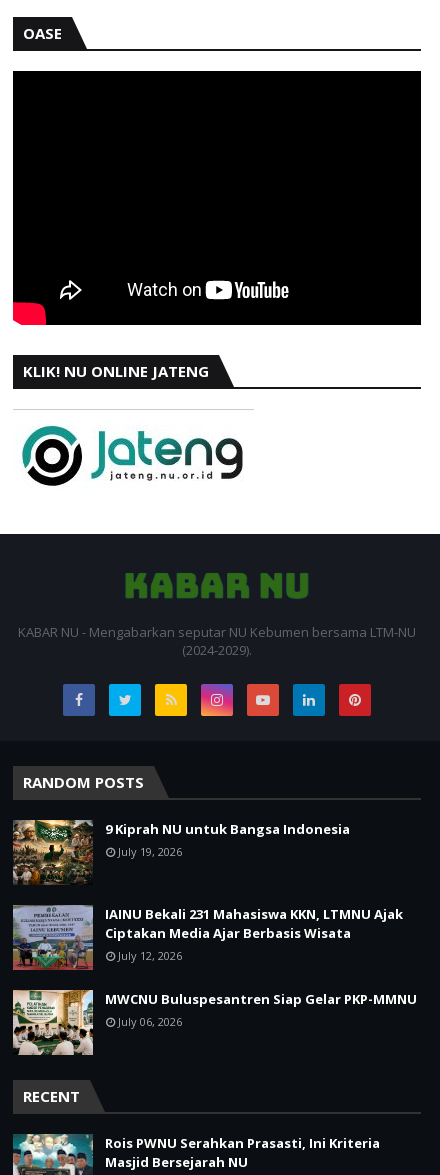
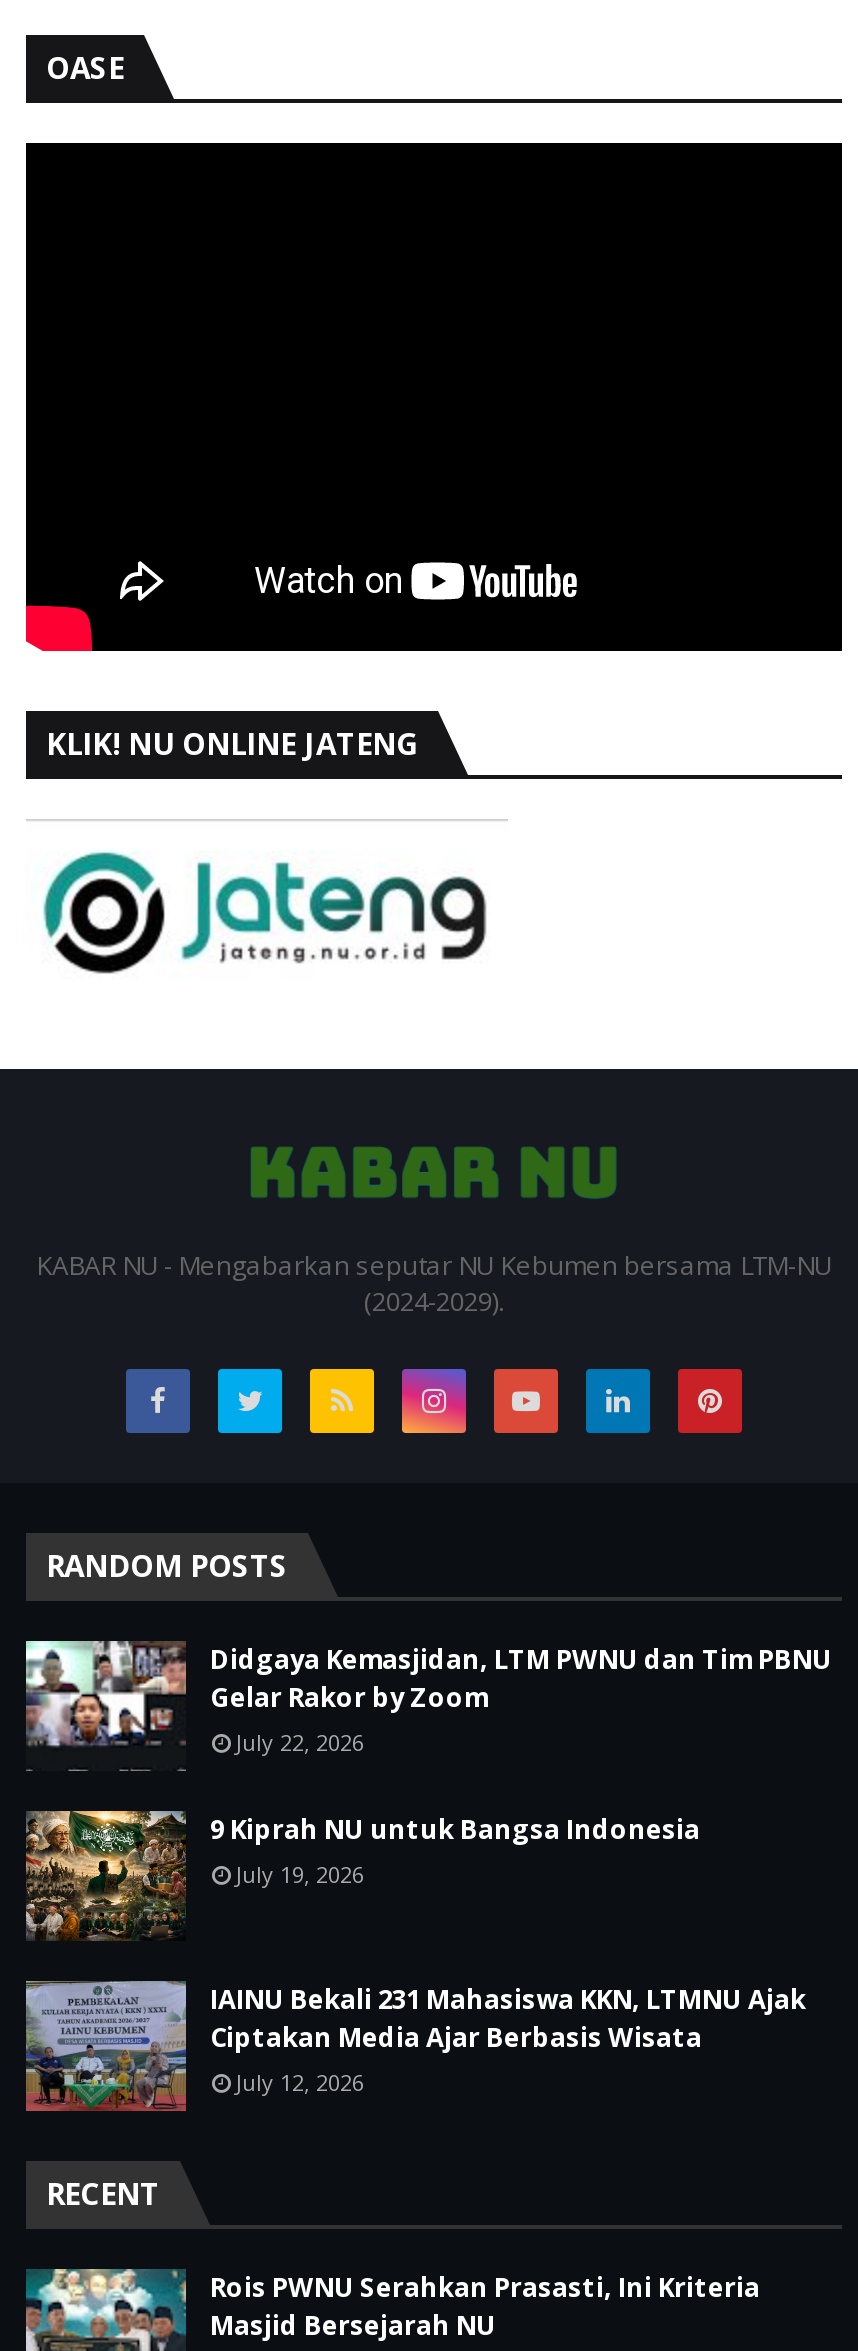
none -> [24,1639,832,1767] [image] | Didgaya Kemasjidan, LTM PWNU dan Tim PBNU | Gelar Rakor by Zoom | July 22, 2026
moved [11,818,403,963] -> [22,1807,806,2097]: [image] | 9 Kiprah NU untuk Bangsa Indonesia | July 19, 2026 | IAINU Bekali 231 Mahasiswa KKN, LTMNU Ajak | Ciptakan Media Ajar Berbasis Wisata | July 12, 2026
[13,989,417,1056] [image] | MWCNU Buluspesantren Siap Gelar PKP-MMNU | July 06, 2026 -> none

